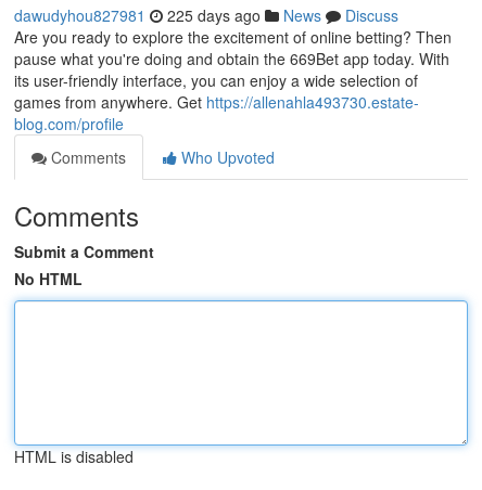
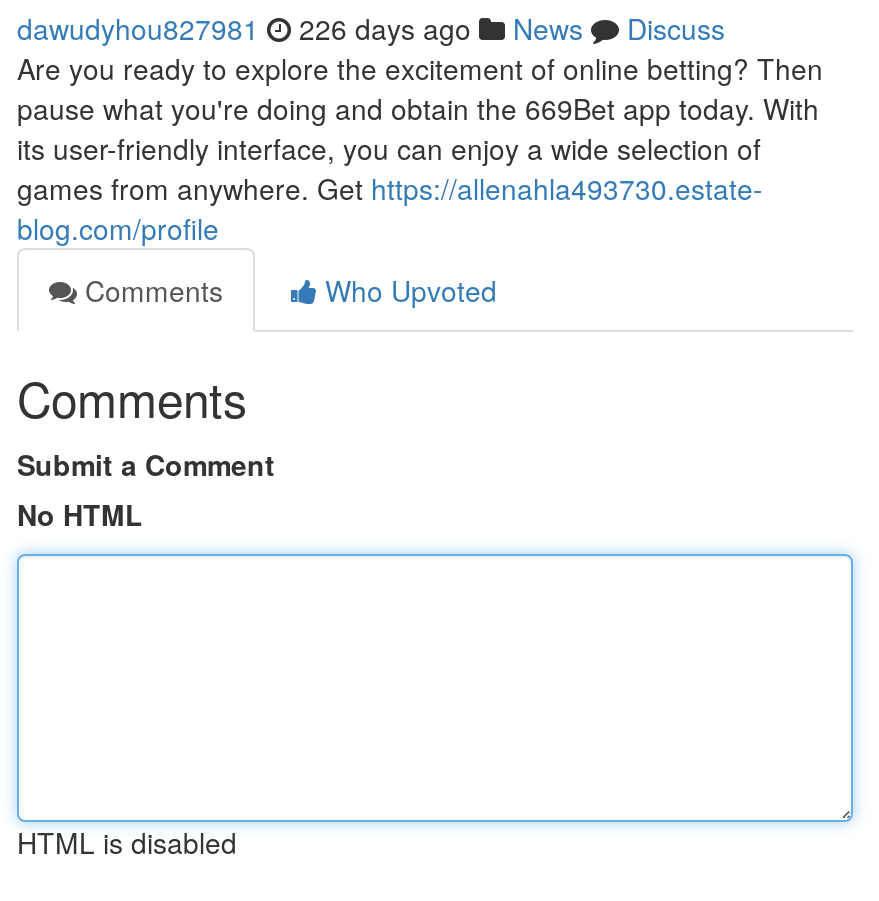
[14,4,398,26] dawudyhou827981 225 days ago News Discuss -> [17,8,725,48] dawudyhou827981 226 days ago News Discuss

